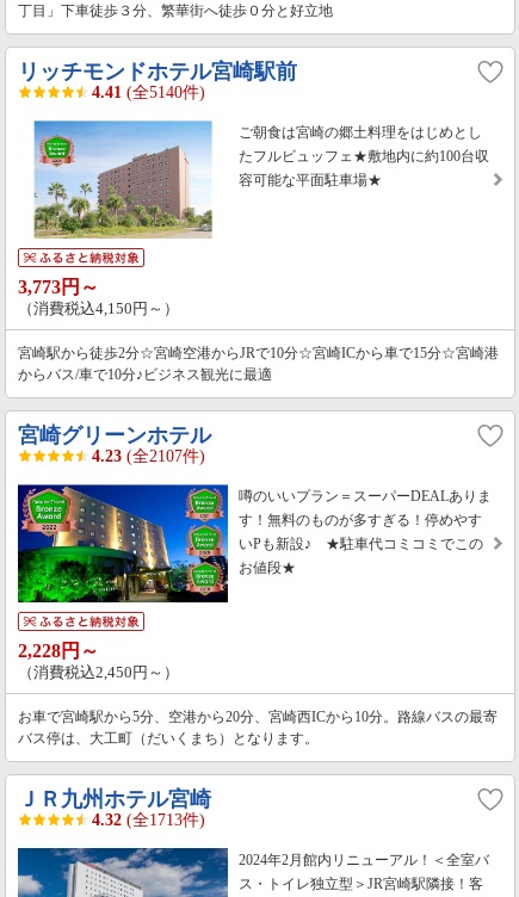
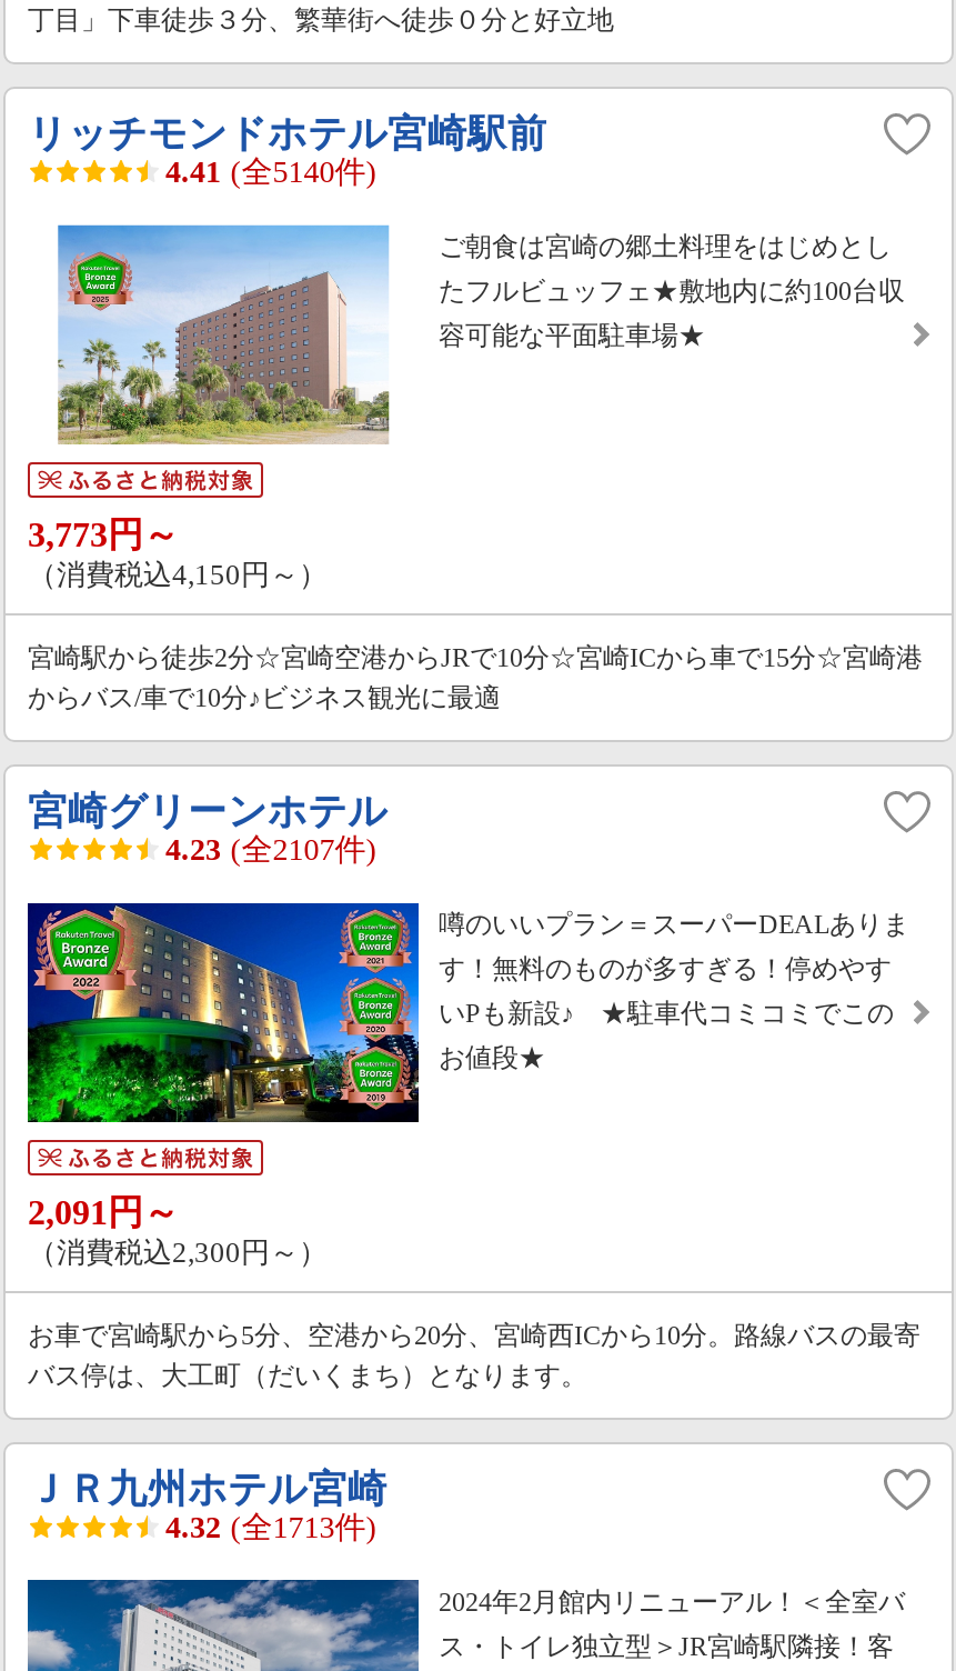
[18,641,99,661] 2,228円～ -> [28,1193,179,1231] 2,091円～
[18,664,179,681] （消費税込2,450円～） -> [28,1238,328,1269] （消費税込2,300円～）

